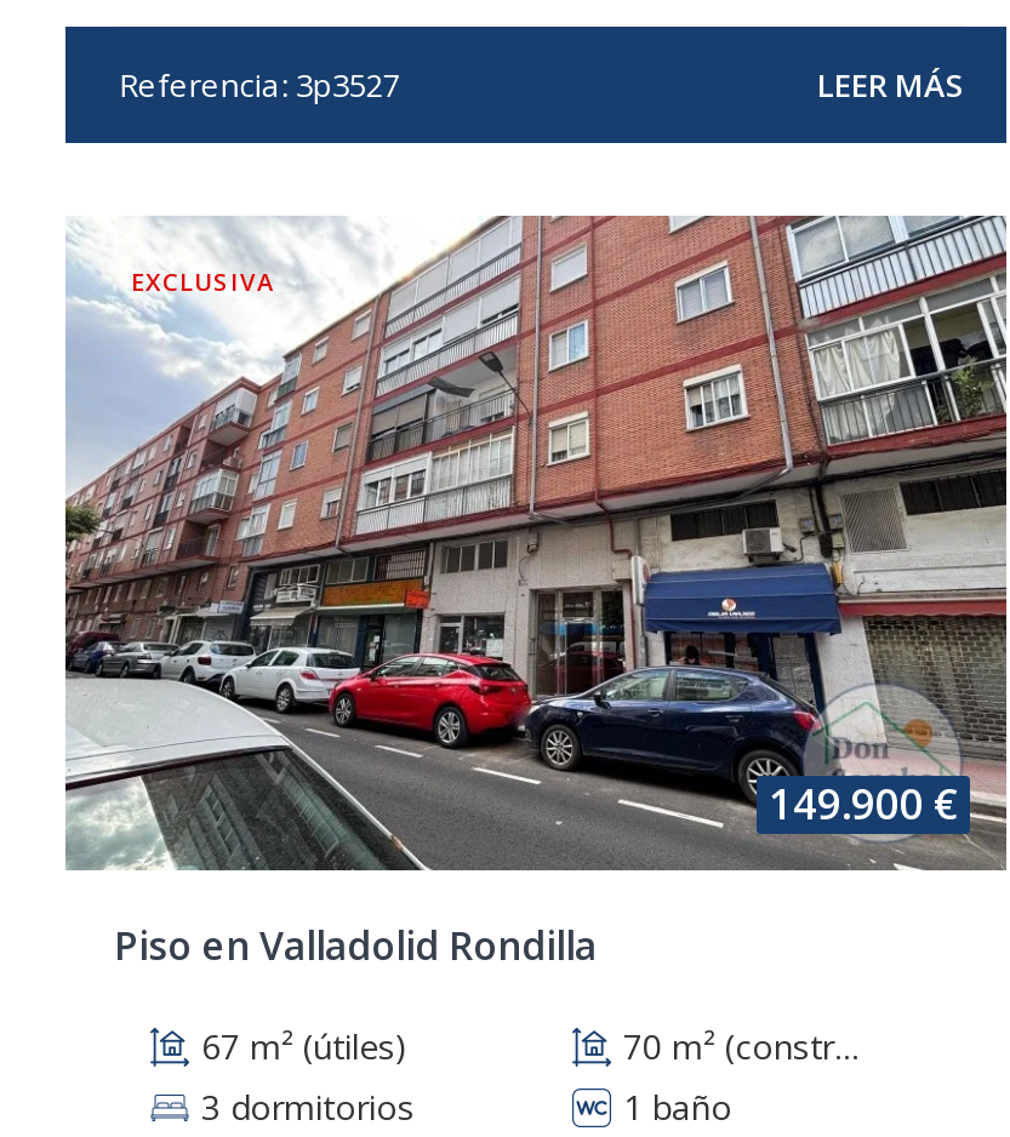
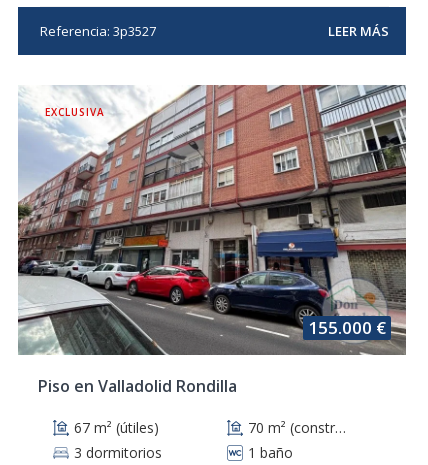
[769,776,958,832] 149.900 € -> [308,316,386,339] 155.000 €

